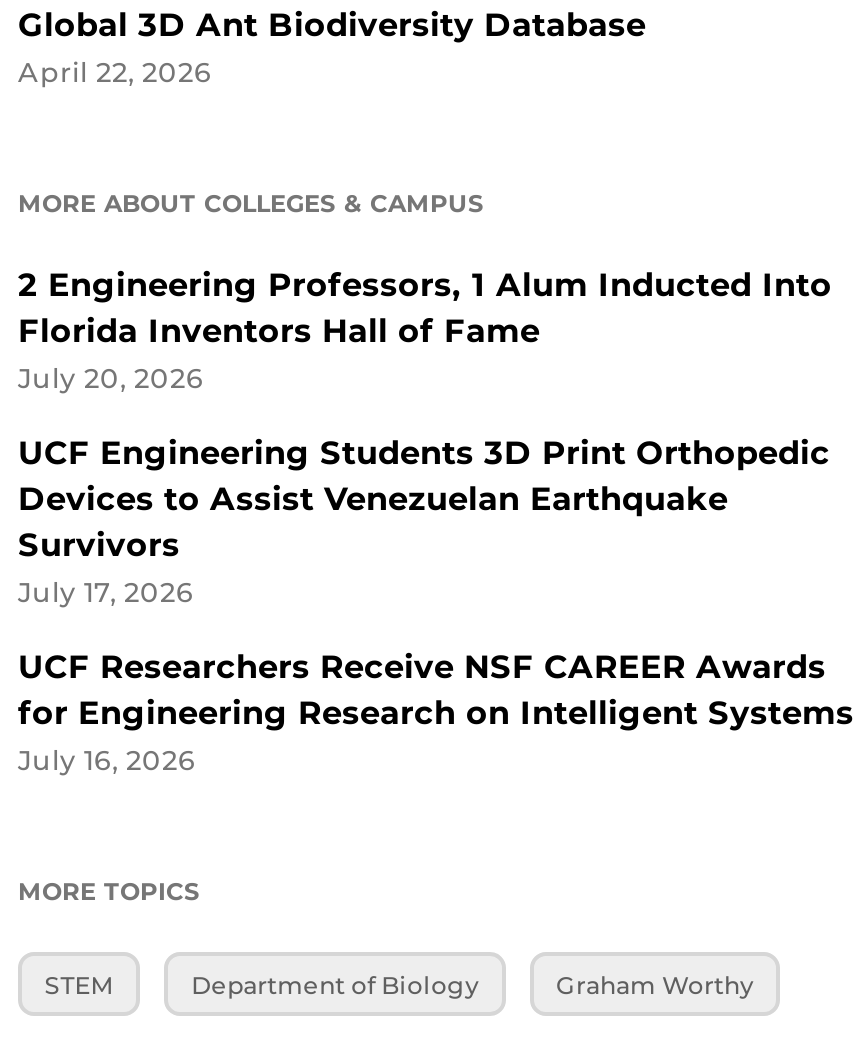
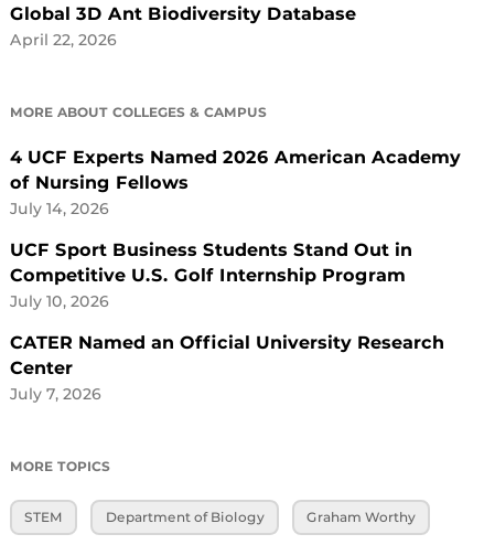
[18,265,832,393] 2 Engineering Professors, 1 Alum Inducted Into | Florida Inventors Hall of Fame | July 20, 2026 -> [10,146,461,217] 4 UCF Experts Named 2026 American Academy | of Nursing Fellows | July 14, 2026
[18,433,830,607] UCF Engineering Students 3D Print Orthopedic | Devices to Assist Venezuelan Earthquake | Survivors | July 17, 2026 -> [10,239,412,310] UCF Sport Business Students Stand Out in | Competitive U.S. Golf Internship Program | July 10, 2026
[18,647,854,775] UCF Researchers Receive NSF CAREER Awards | for Engineering Research on Intelligent Systems | July 16, 2026 -> [10,332,444,402] CATER Named an Official University Research | Center | July 7, 2026

